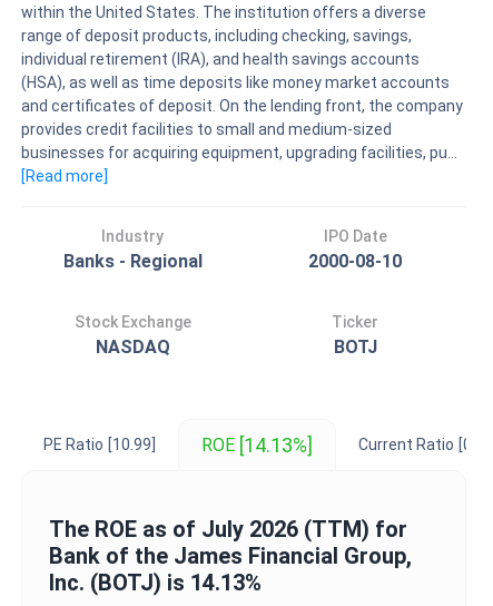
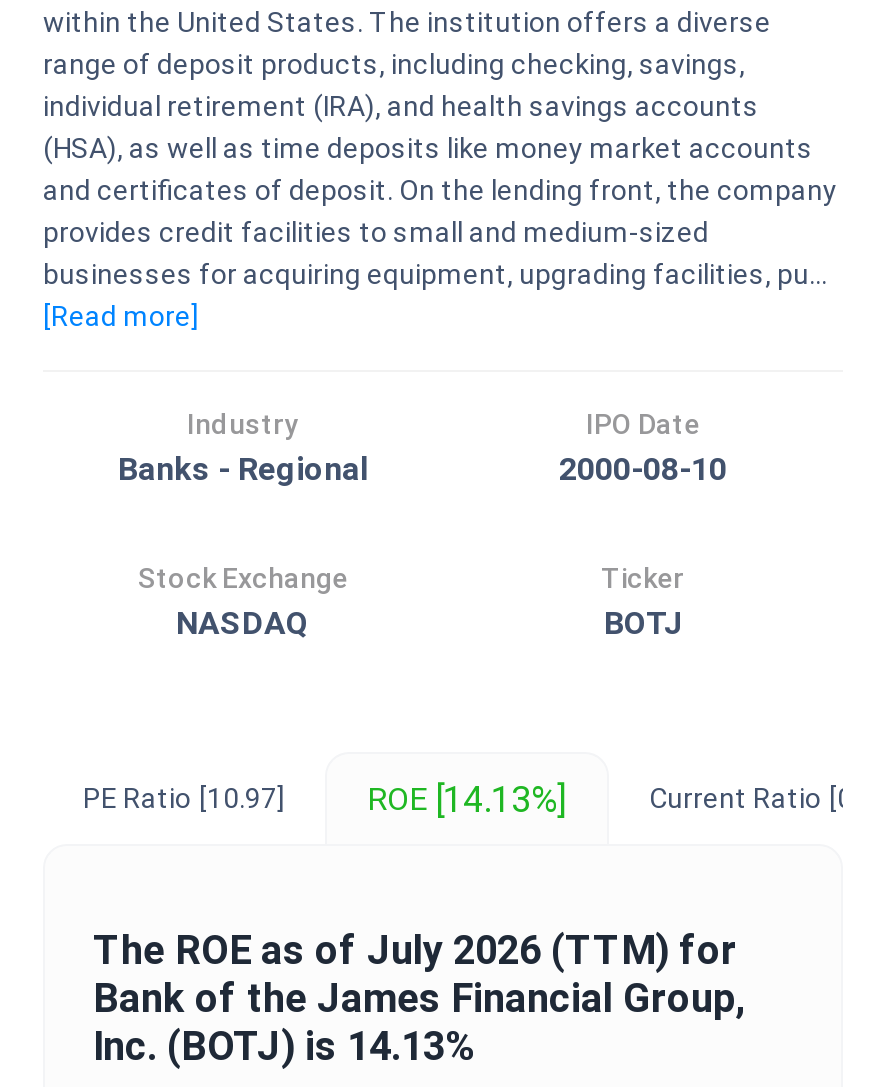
[43,436,156,453] PE Ratio [10.99] -> [83,782,285,814] PE Ratio [10.97]

